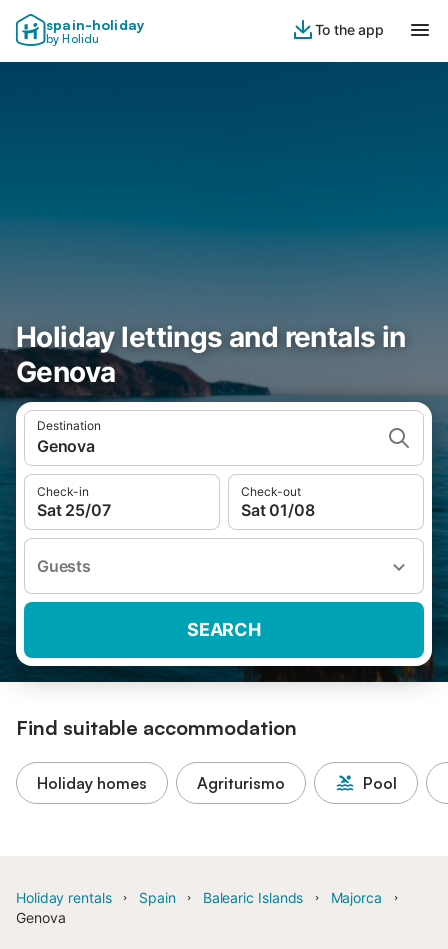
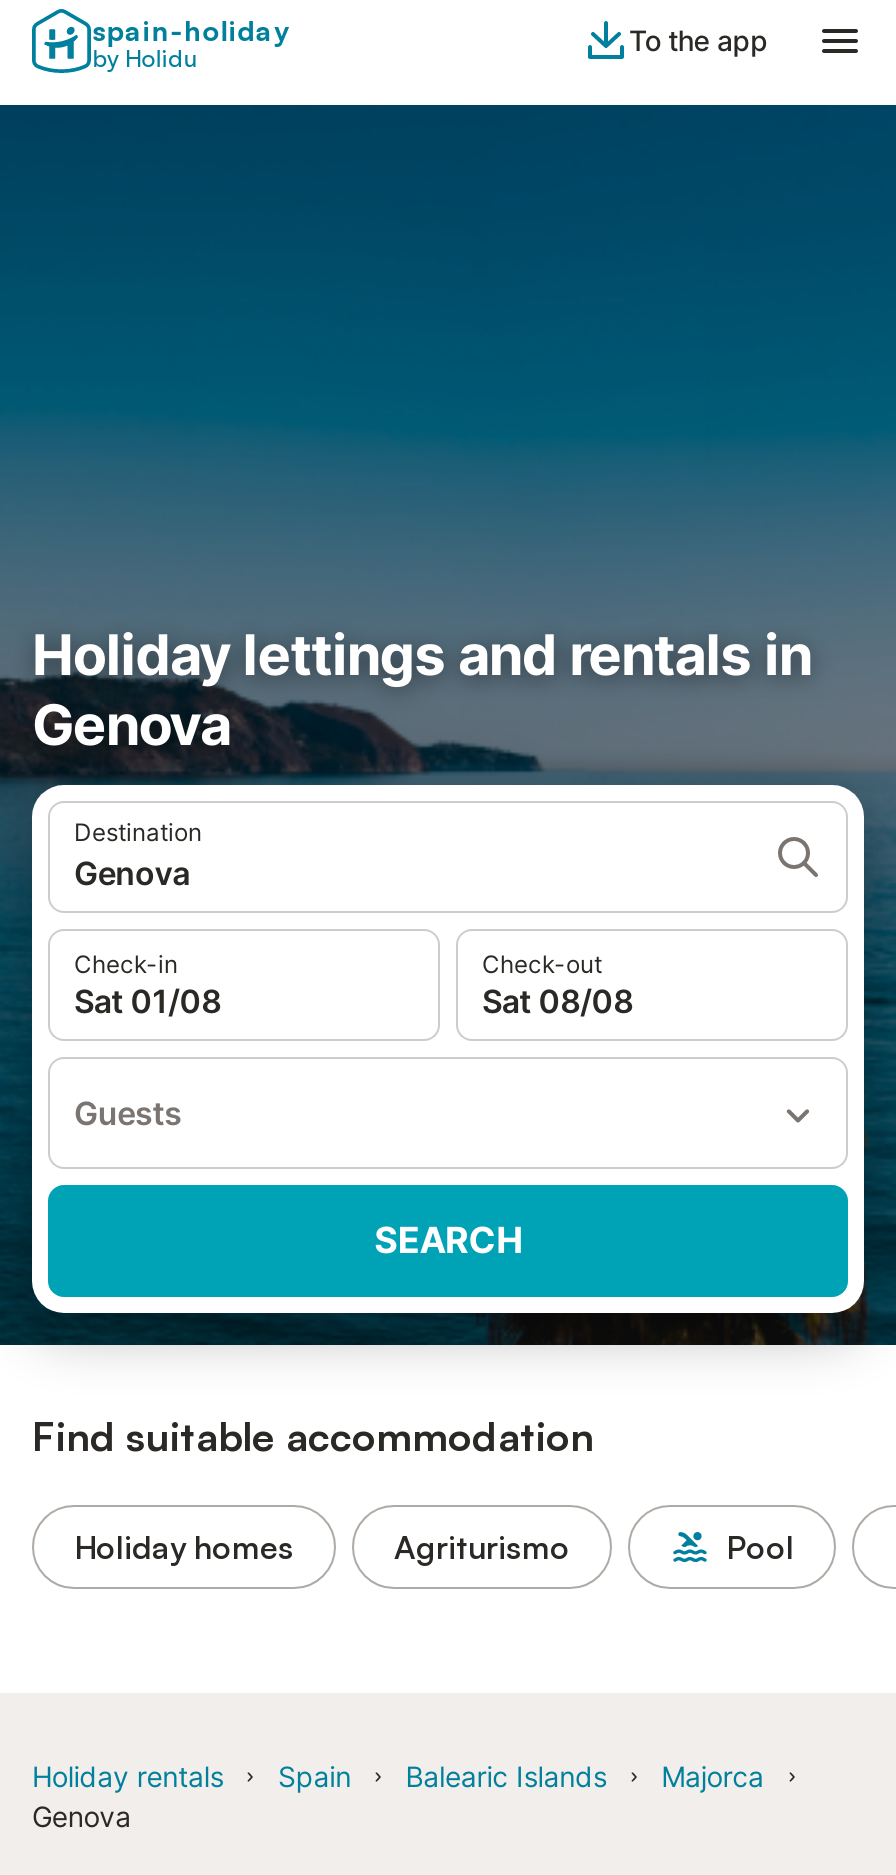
[37,500,110,520] Sat 25/07 -> [74,981,221,1021] Sat 01/08
[241,500,314,520] Sat 01/08 -> [482,981,633,1021] Sat 08/08

